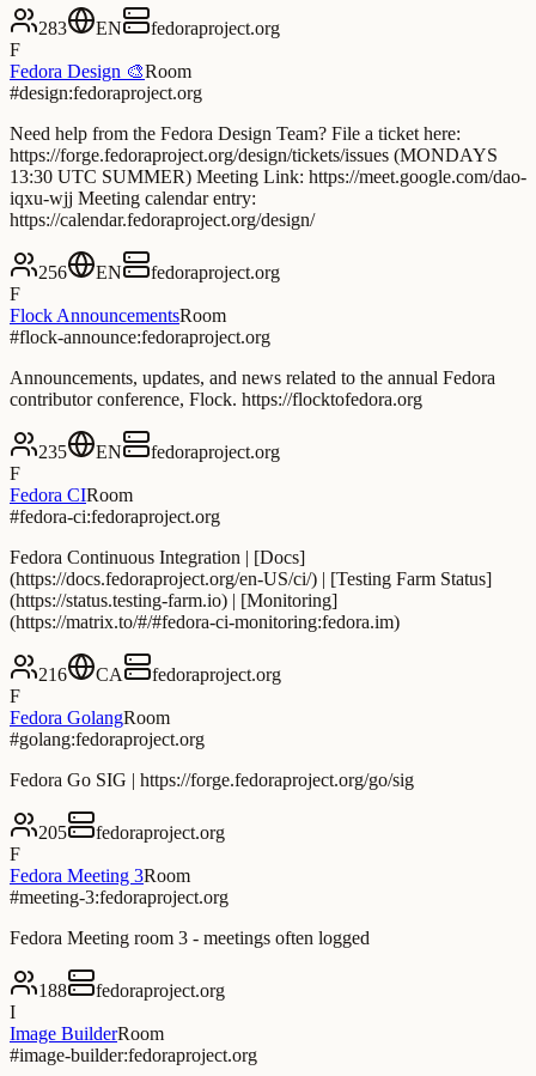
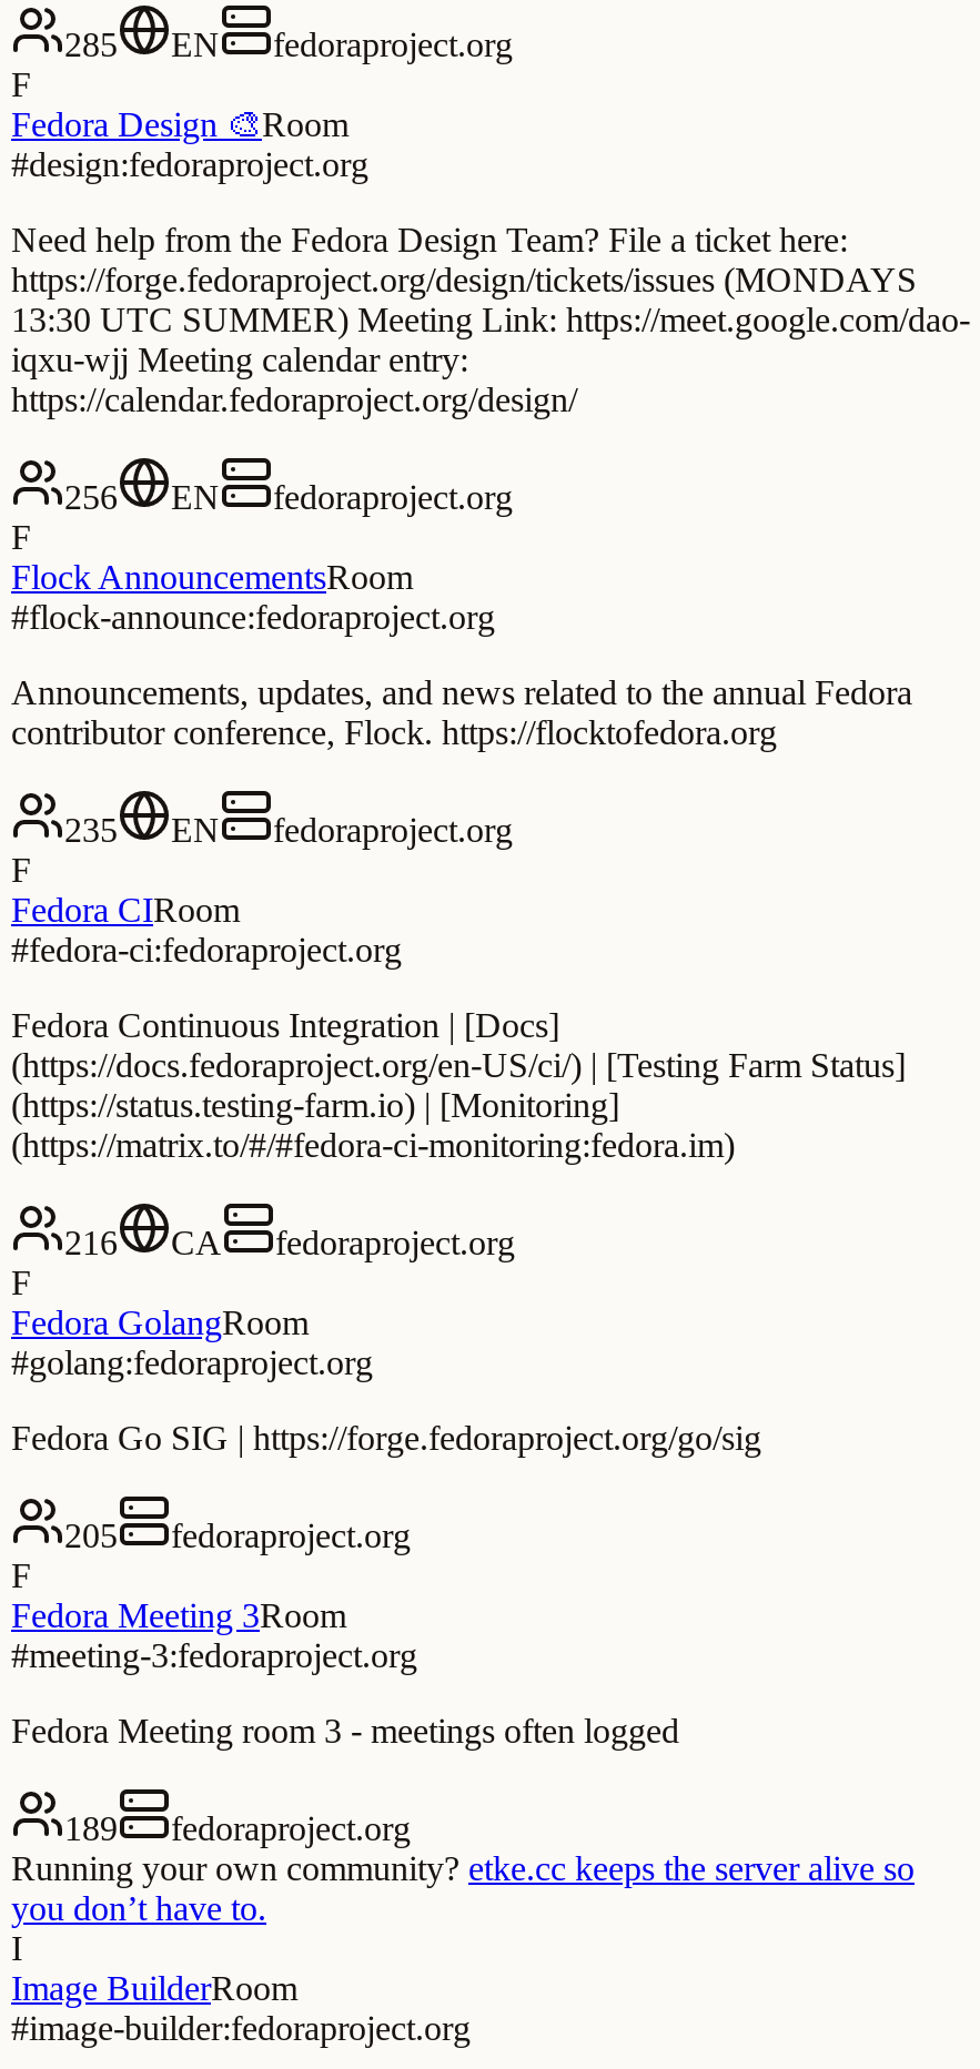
[38,18,280,38] 283 EN fedoraproject.org -> [64,26,513,63] 285 EN fedoraproject.org
[38,980,225,1001] 188 fedoraproject.org -> [64,1809,411,1847] 189 fedoraproject.org
none -> [11,1849,915,1927] Running your own community? etke.cc keeps the server alive so | you don’t have to.

